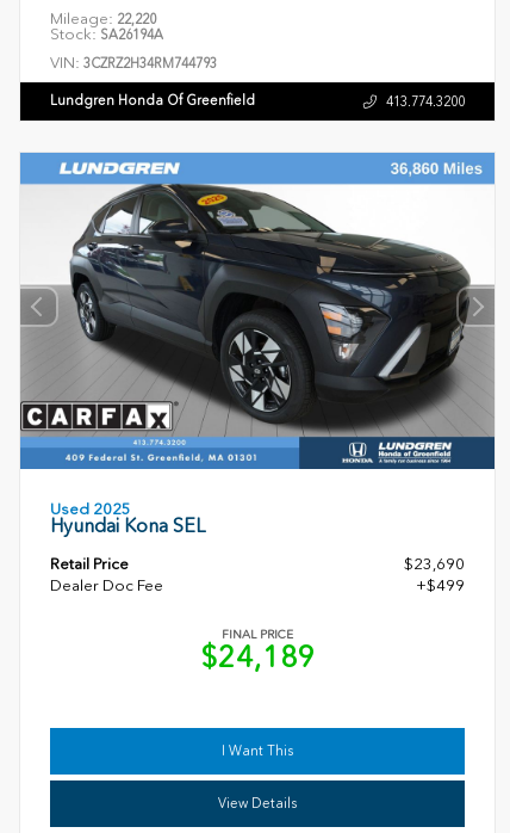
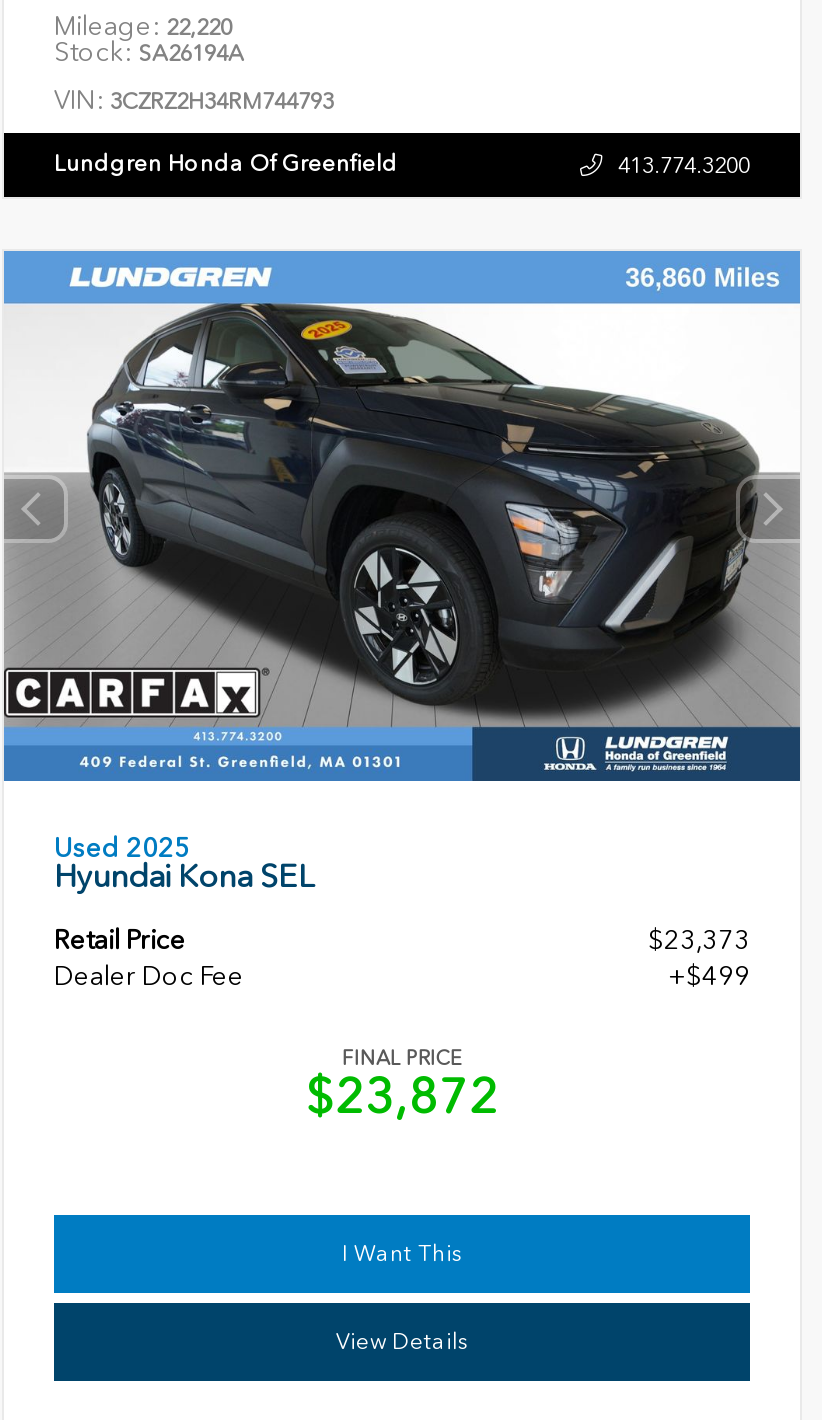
[404,554,465,572] $23,690 -> [648,924,750,954] $23,373
[200,639,315,674] $24,189 -> [305,1066,499,1124] $23,872

